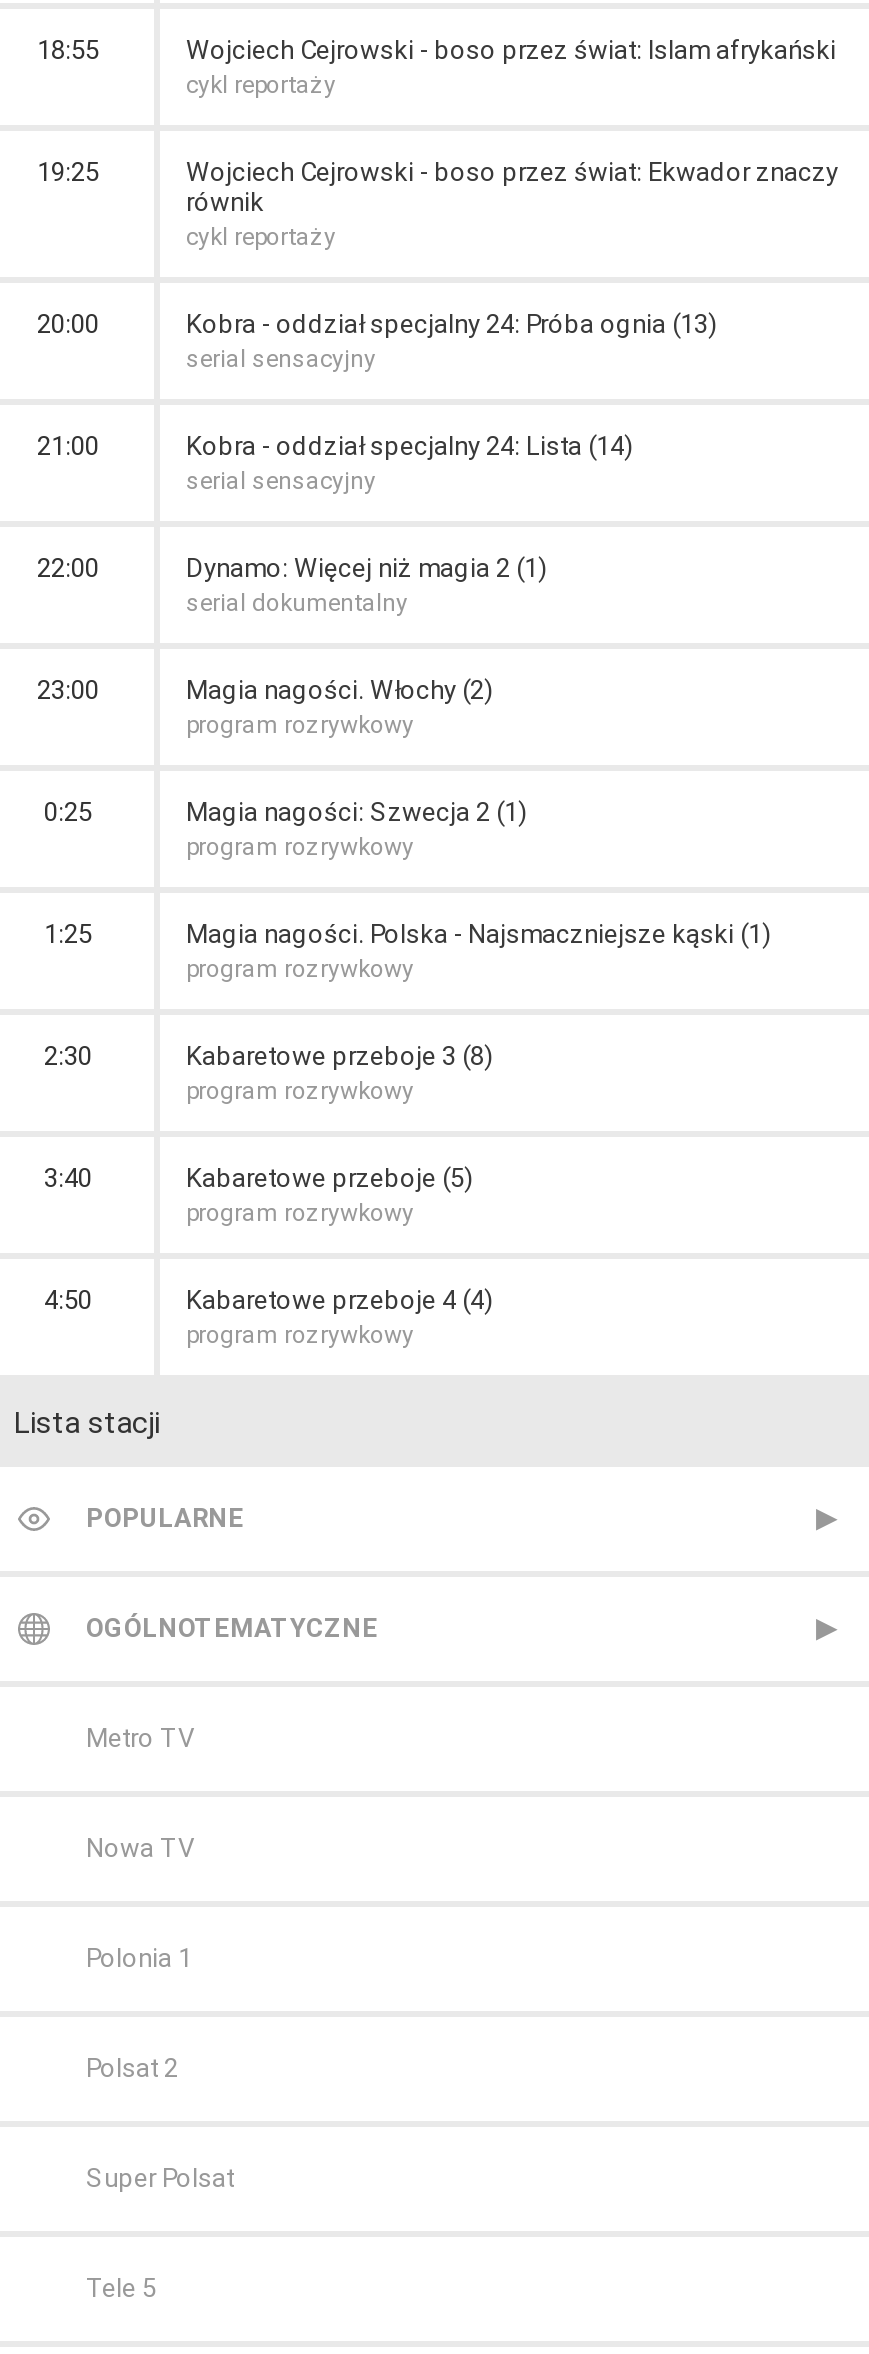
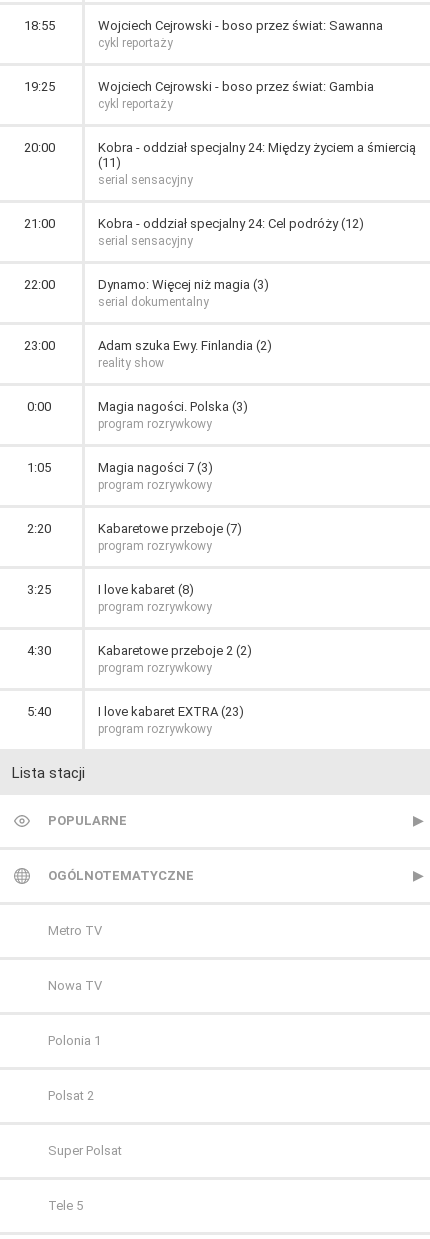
[186,35,836,65] Wojciech Cejrowski - boso przez świat: Islam afrykański -> [98,18,383,33] Wojciech Cejrowski - boso przez świat: Sawanna
[186,157,838,217] Wojciech Cejrowski - boso przez świat: Ekwador znaczy | równik -> [98,79,374,94] Wojciech Cejrowski - boso przez świat: Gambia
[186,309,718,339] Kobra - oddział specjalny 24: Próba ognia (13) -> [98,140,416,170] Kobra - oddział specjalny 24: Między życiem a śmiercią | (11)
[186,431,634,461] Kobra - oddział specjalny 24: Lista (14) -> [98,216,364,231] Kobra - oddział specjalny 24: Cel podróży (12)
[186,553,548,583] Dynamo: Więcej niż magia 2 (1) -> [98,277,269,292] Dynamo: Więcej niż magia (3)
[186,675,494,705] Magia nagości. Włochy (2) -> [27,338,272,414] Adam szuka Ewy. Finlandia (2) | reality show | 0:00 | Magia nagości. Polska (3)
[44,797,528,827] 0:25 | Magia nagości: Szwecja 2 (1) -> [27,460,213,475] 1:05 | Magia nagości 7 (3)
[44,919,772,949] 1:25 | Magia nagości. Polska - Najsmaczniejsze kąski (1) -> [27,521,242,536] 2:20 | Kabaretowe przeboje (7)
[44,1041,494,1071] 2:30 | Kabaretowe przeboje 3 (8) -> [27,582,194,597] 3:25 | I love kabaret (8)
[44,1163,474,1193] 3:40 | Kabaretowe przeboje (5) -> [27,643,252,658] 4:30 | Kabaretowe przeboje 2 (2)
[44,1285,494,1315] 4:50 | Kabaretowe przeboje 4 (4) -> [27,704,244,719] 5:40 | I love kabaret EXTRA (23)

